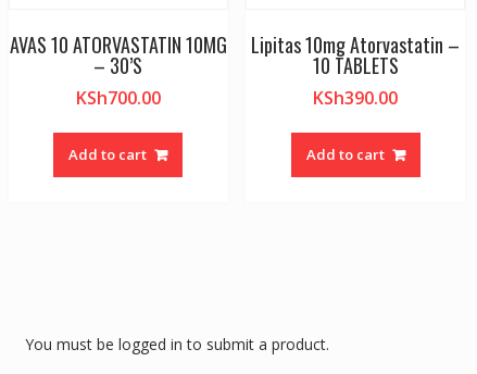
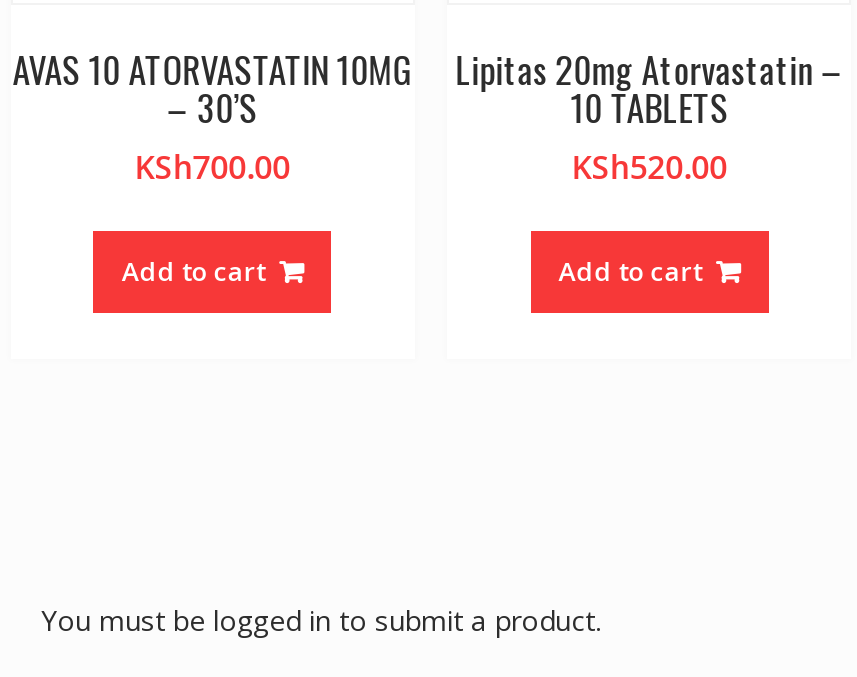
[251,30,460,59] Lipitas 10mg Atorvastatin – -> [455,43,843,95] Lipitas 20mg Atorvastatin –
[313,86,398,110] KSh390.00 -> [571,145,727,189] KSh520.00

